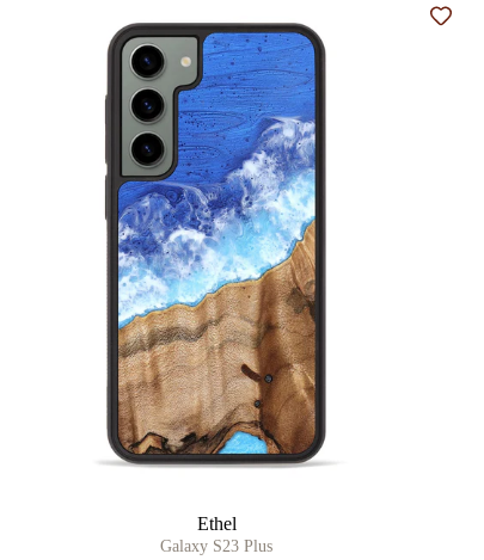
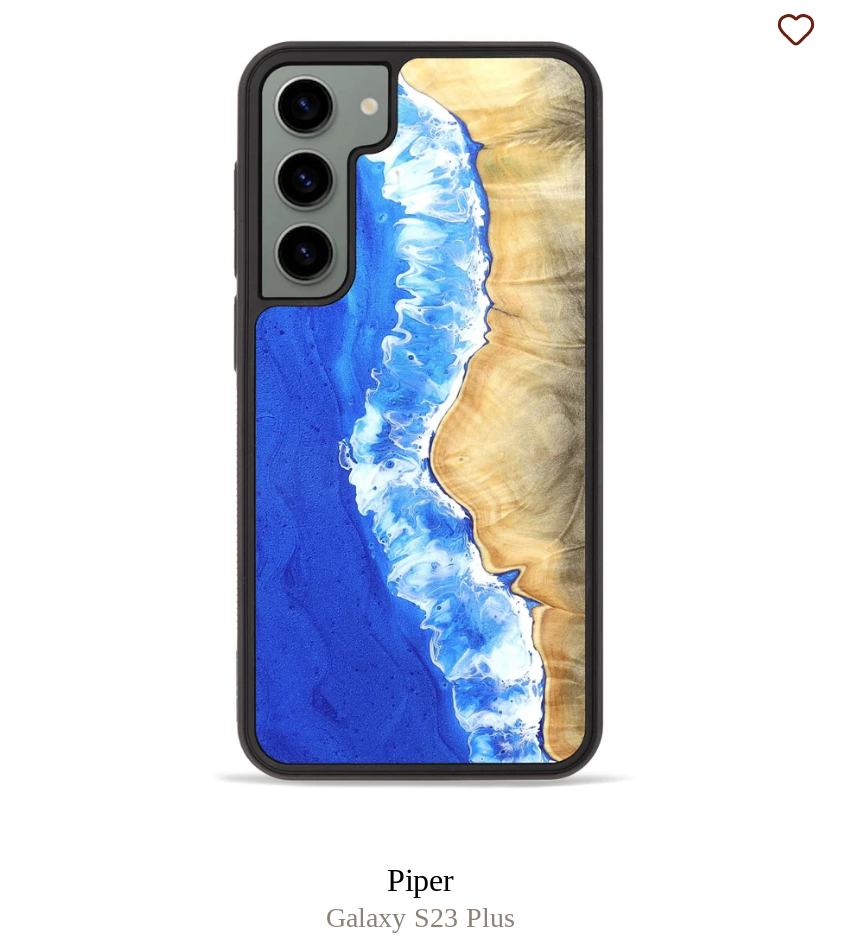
[117,31,317,455] [image] -> [254,55,588,765] [image]
[197,514,236,534] Ethel -> [387,864,453,898] Piper

